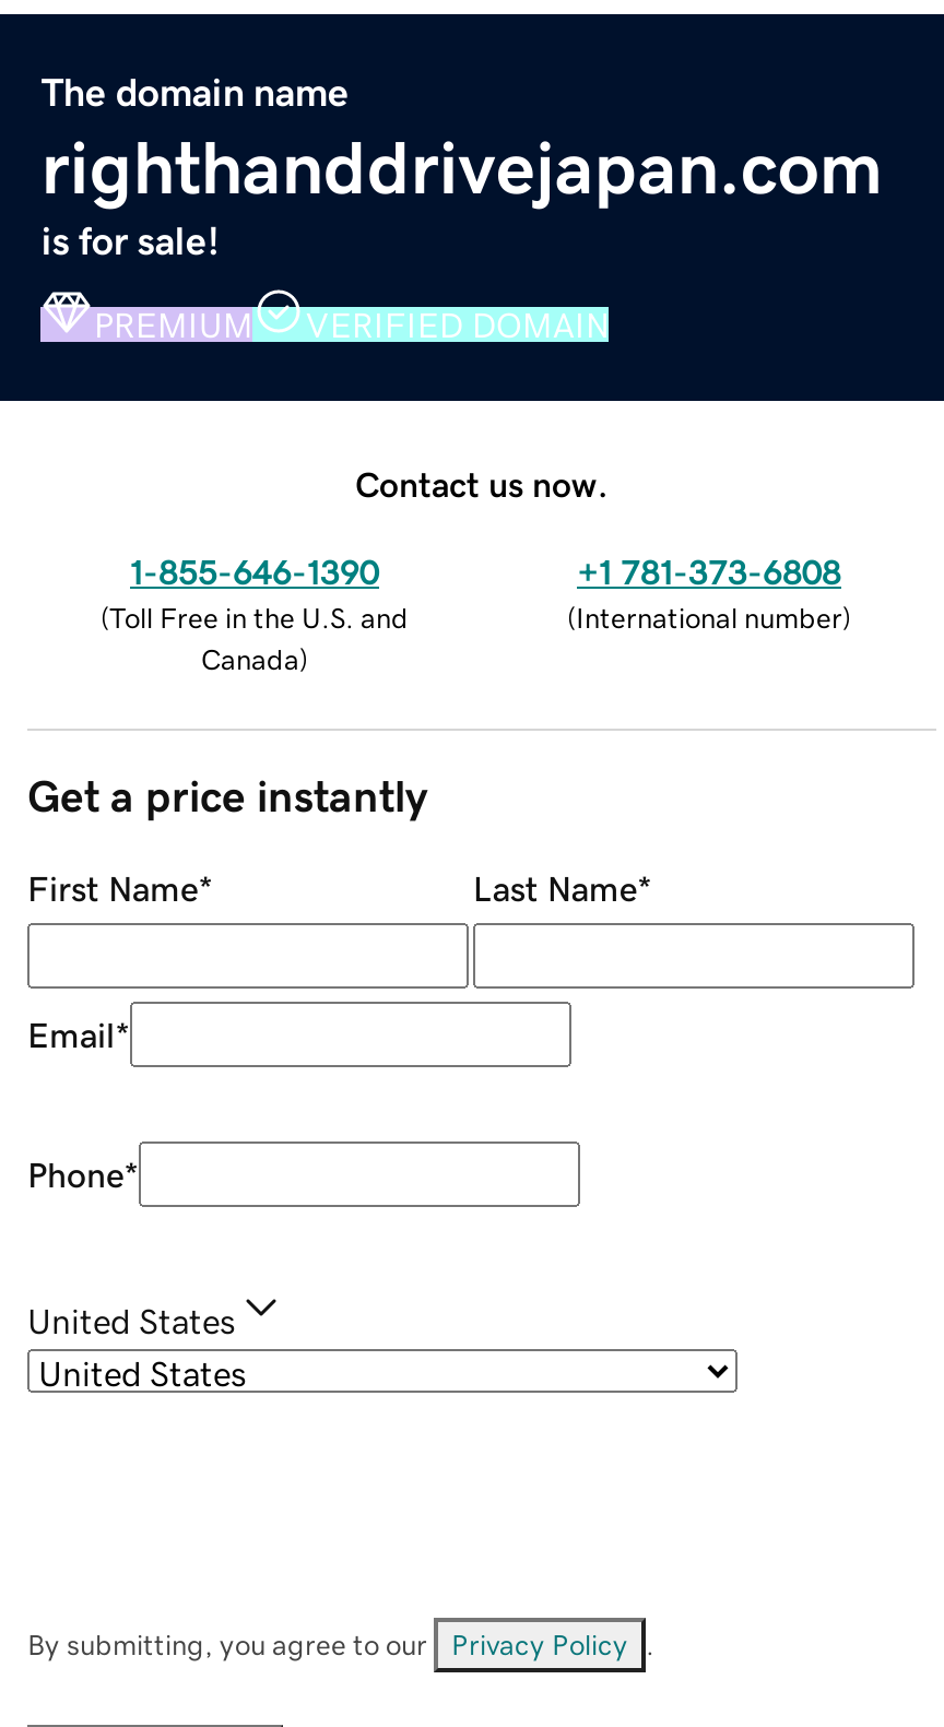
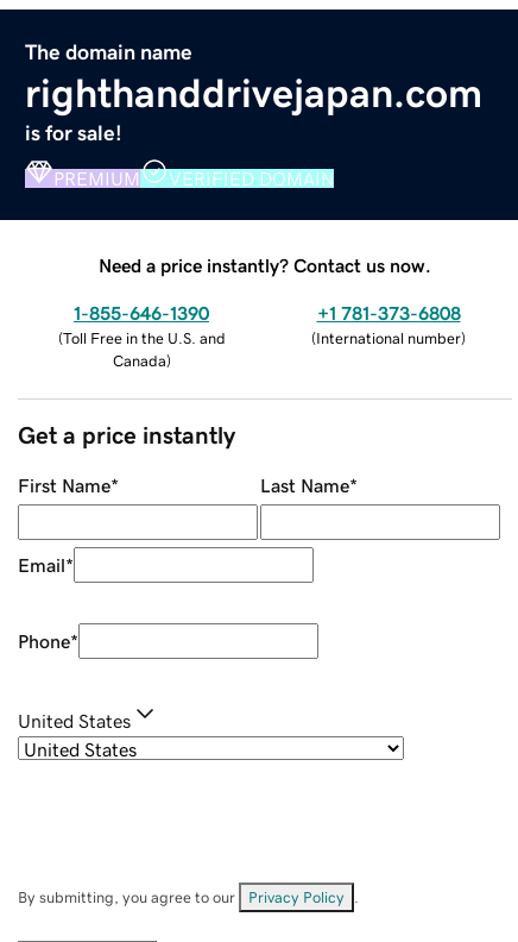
[355,466,609,501] Contact us now. -> [99,255,431,274] Need a price instantly? Contact us now.

